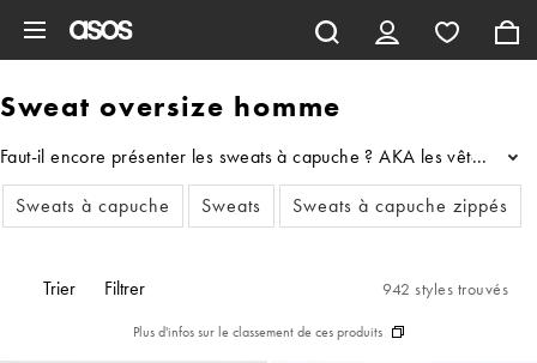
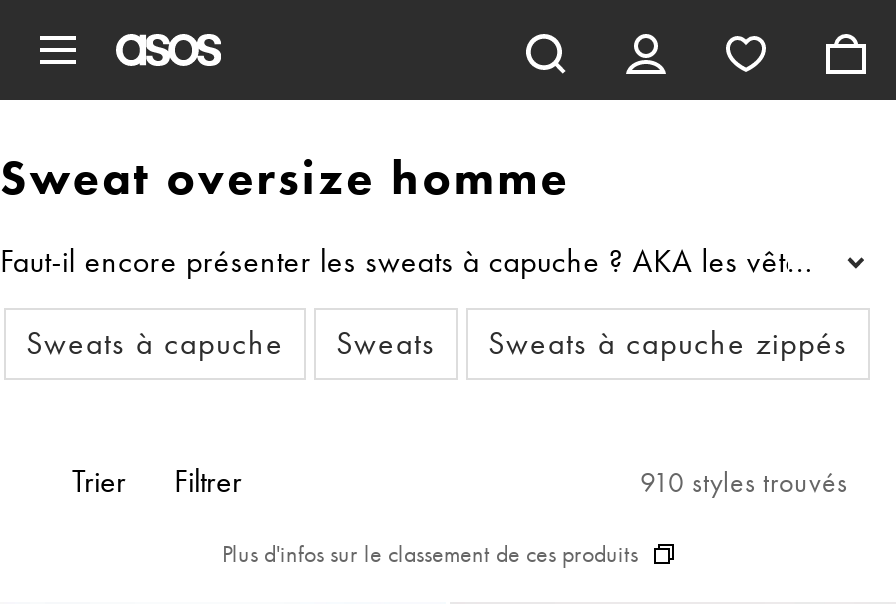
[382,278,508,300] 942 styles trouvés -> [640,464,848,500] 910 styles trouvés

